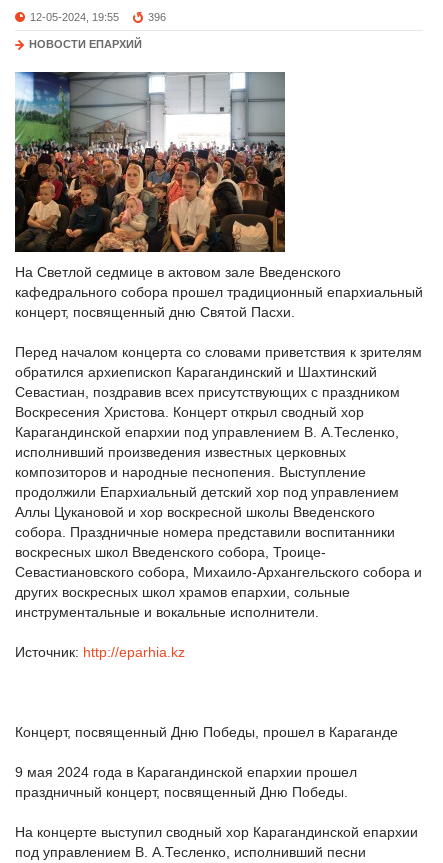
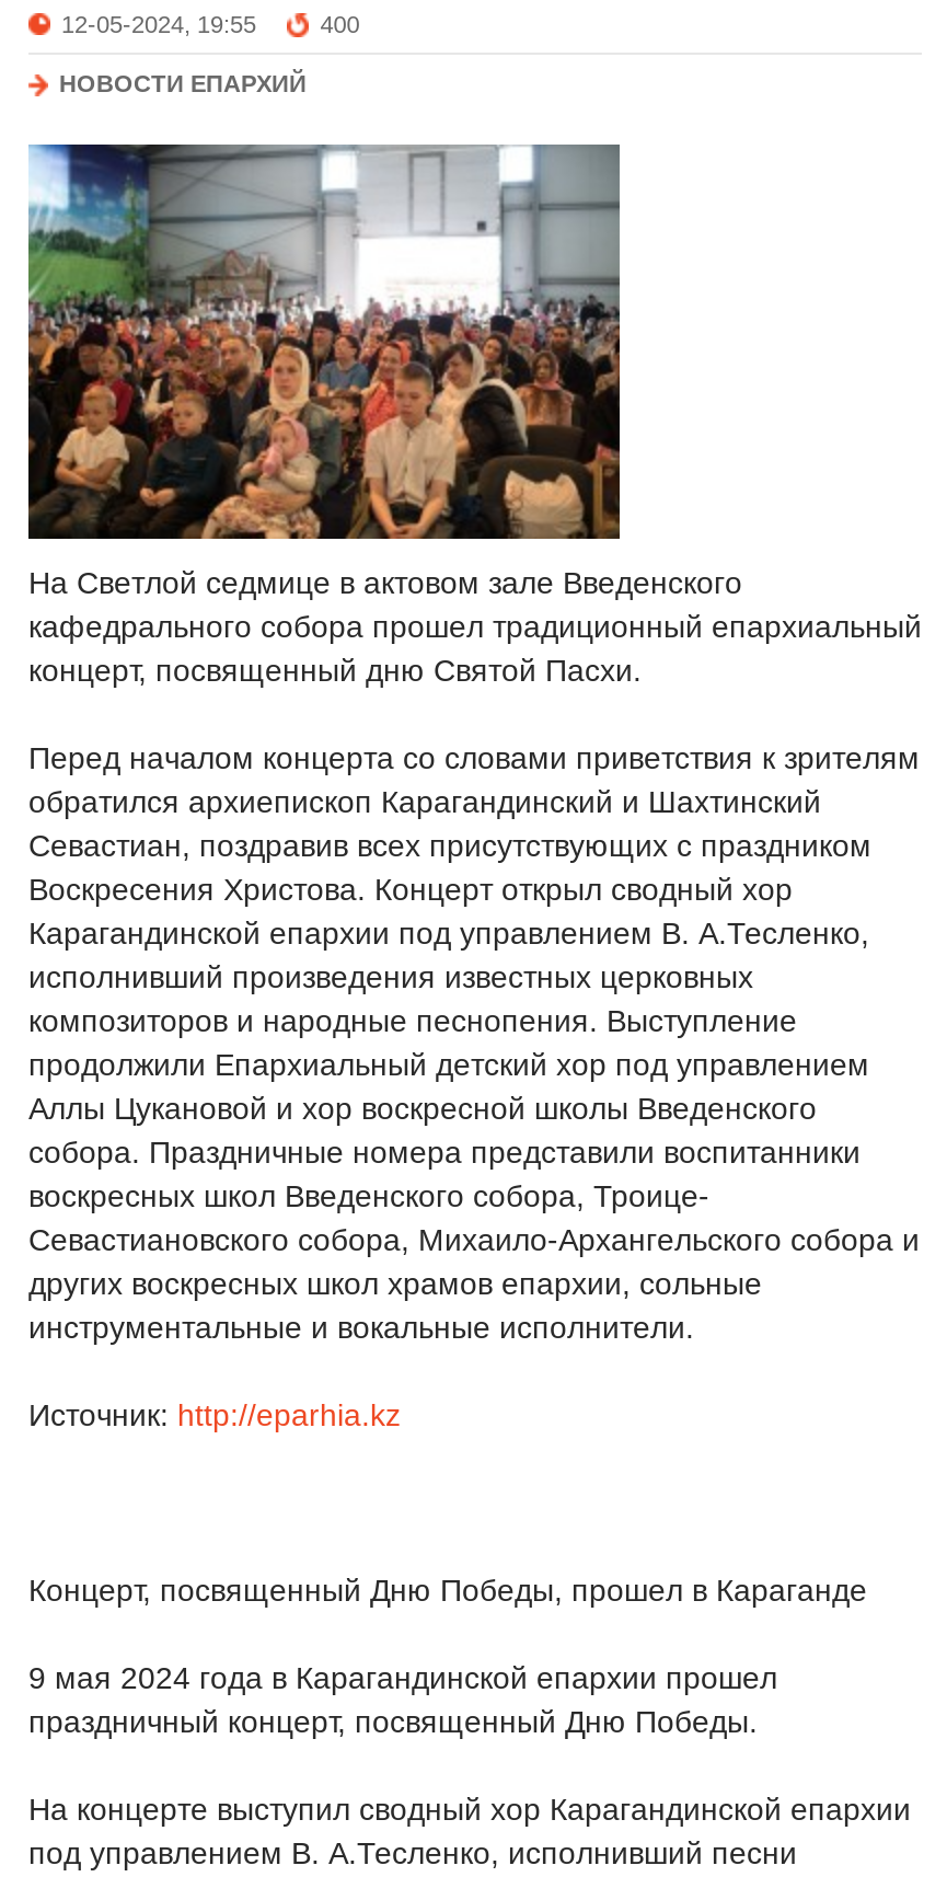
[148,11,166,23] 396 -> [320,11,360,37] 400

